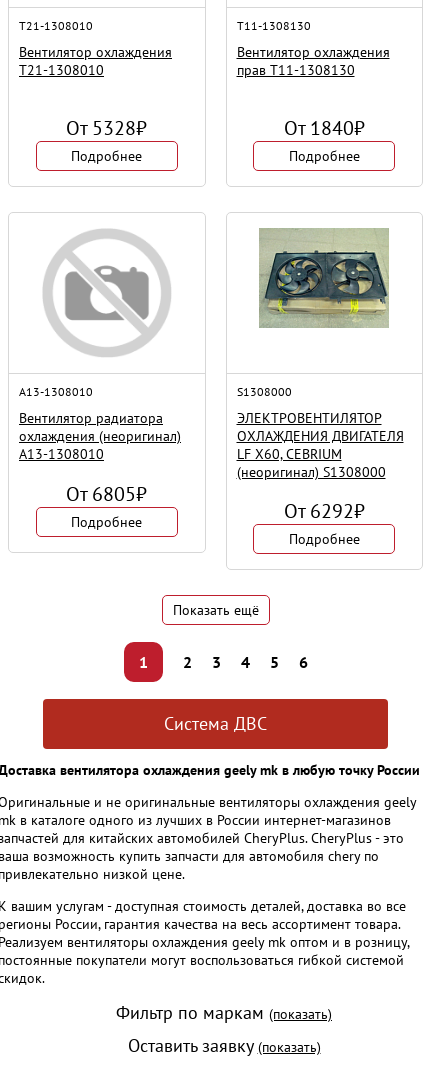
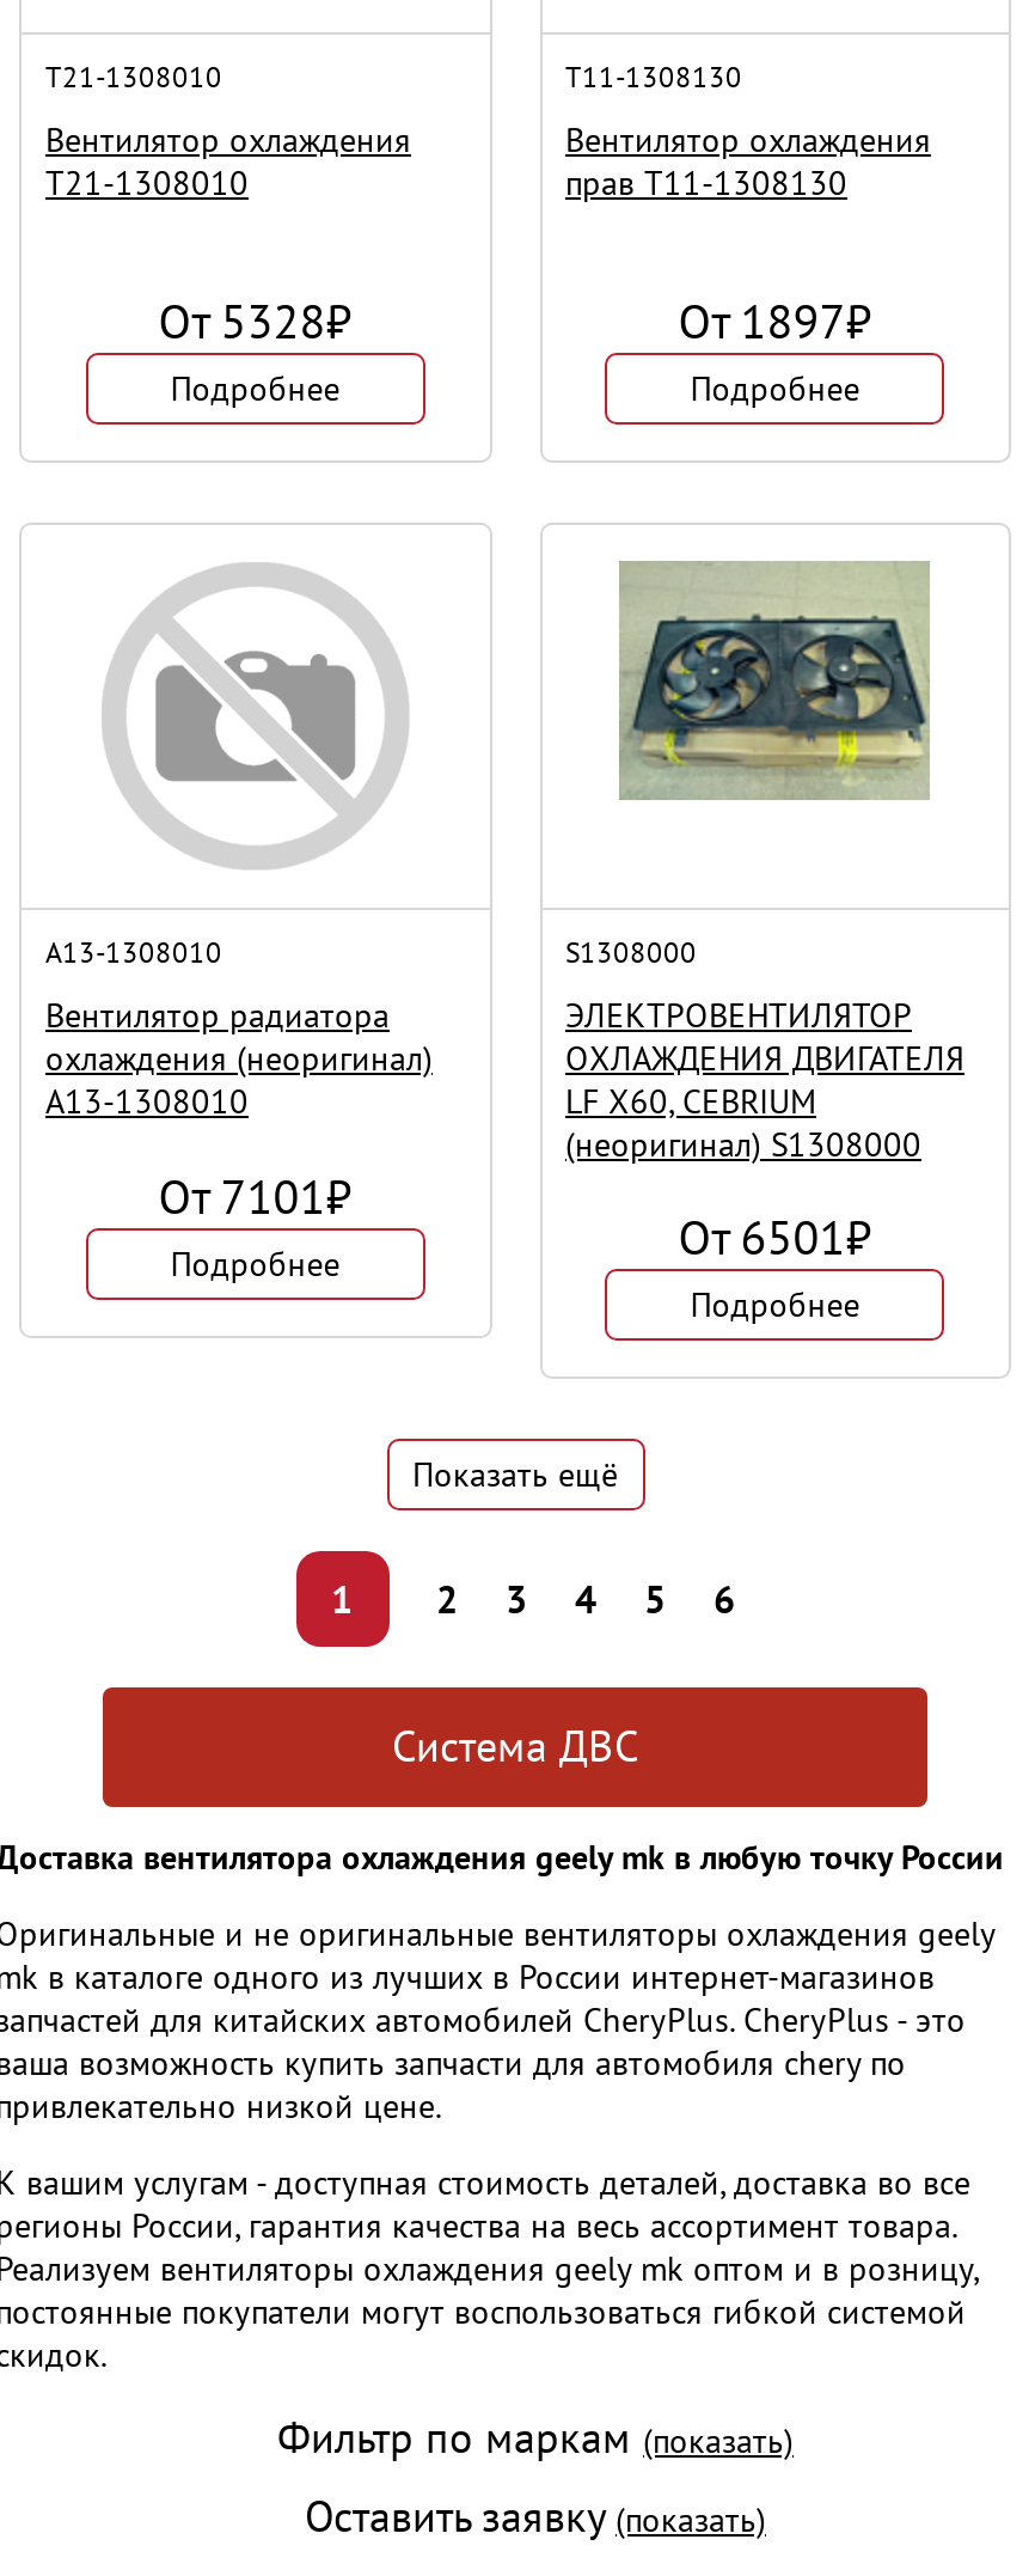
[284,115,365,141] От 1840₽ -> [678,291,872,353] От 1897₽
[66,481,147,507] От 6805₽ -> [158,1166,352,1228] От 7101₽
[284,498,365,524] От 6292₽ -> [678,1207,872,1269] От 6501₽

